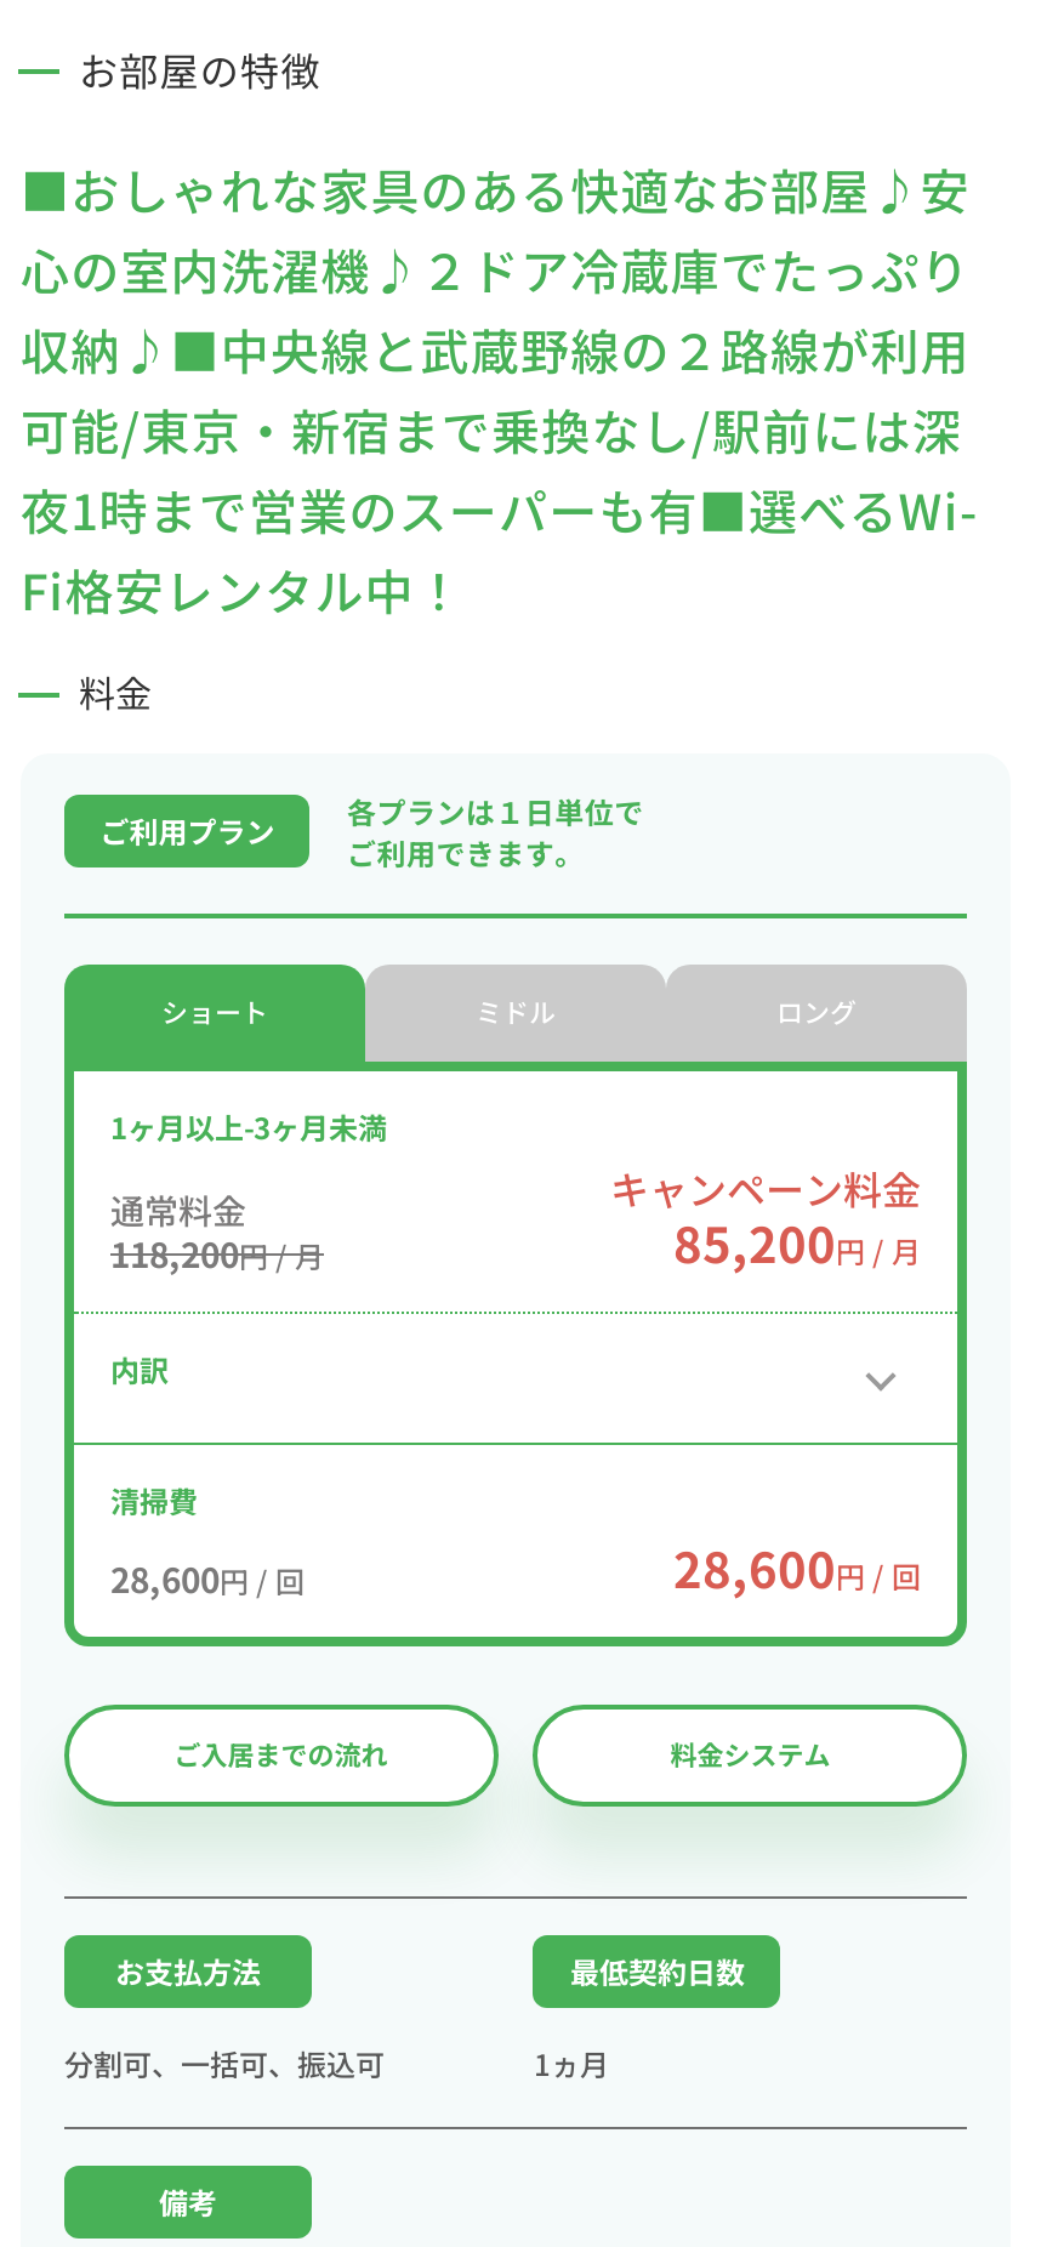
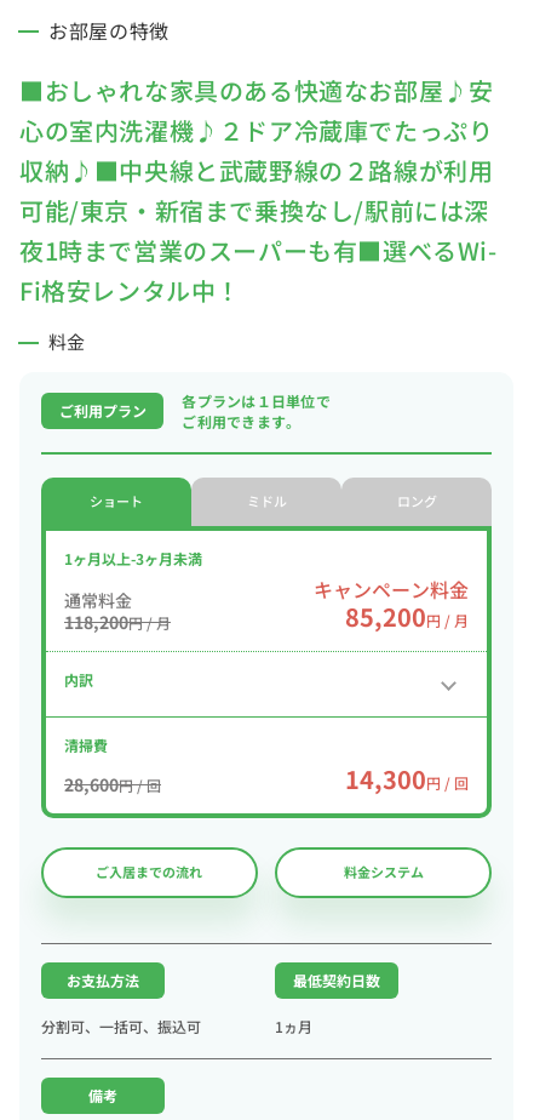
[673,1531,921,1602] 28,600円 / 回 -> [345,761,469,796] 14,300円 / 回

